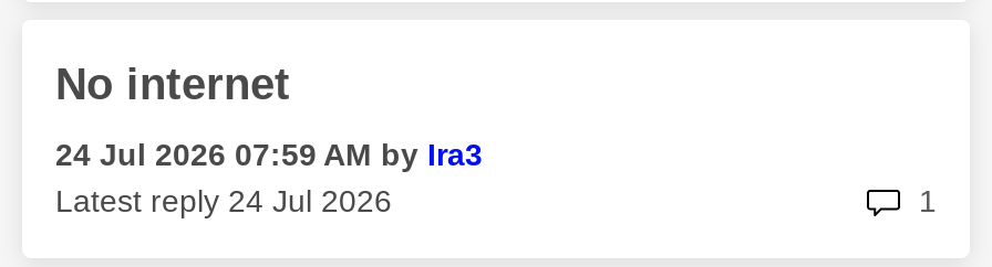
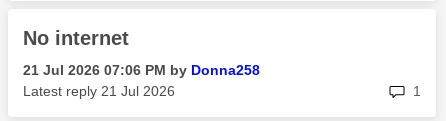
[55,137,483,172] 24 Jul 2026 07:59 AM by Ira3 -> [23,62,260,78] 21 Jul 2026 07:06 PM by Donna258
[55,183,392,218] Latest reply 24 Jul 2026 -> [23,83,175,99] Latest reply 21 Jul 2026

